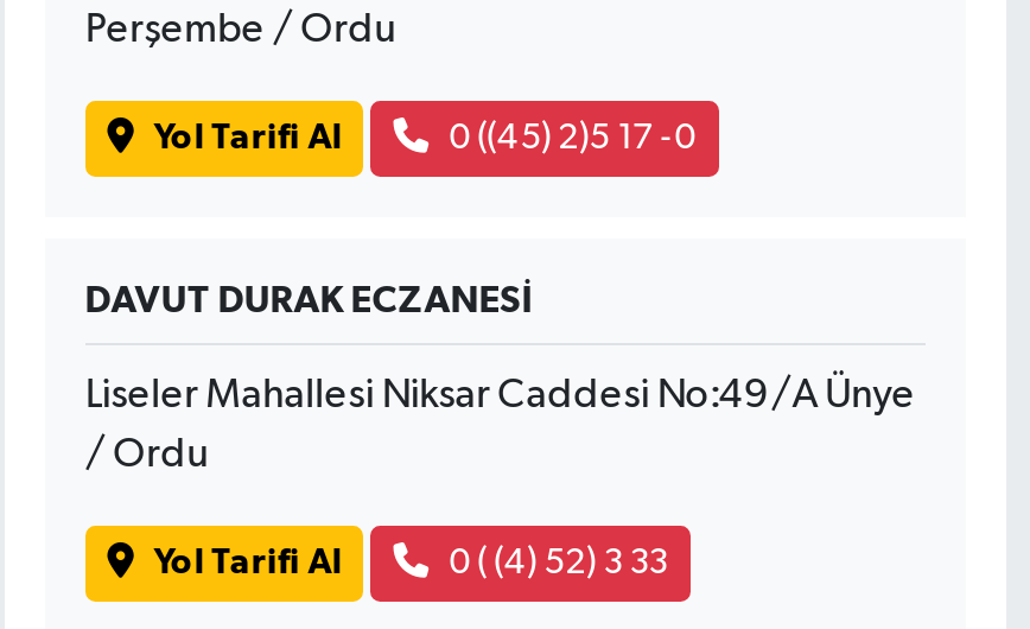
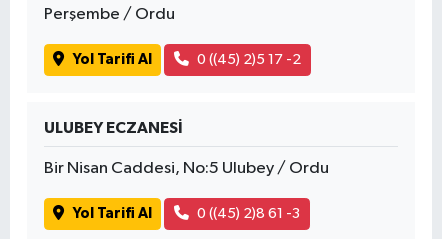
[449,120,696,155] 0 ((45) 2)5 17 -0 -> [197,52,301,67] 0 ((45) 2)5 17 -2
[85,281,916,475] DAVUT DURAK ECZANESİ | Liseler Mahallesi Niksar Caddesi No:49/A Ünye | / Ordu -> [44,120,329,177] ULUBEY ECZANESİ | Bir Nisan Caddesi, No:5 Ulubey / Ordu
[449,545,667,580] 0 ( (4) 52) 3 33 -> [197,206,300,221] 0 ((45) 2)8 61 -3

